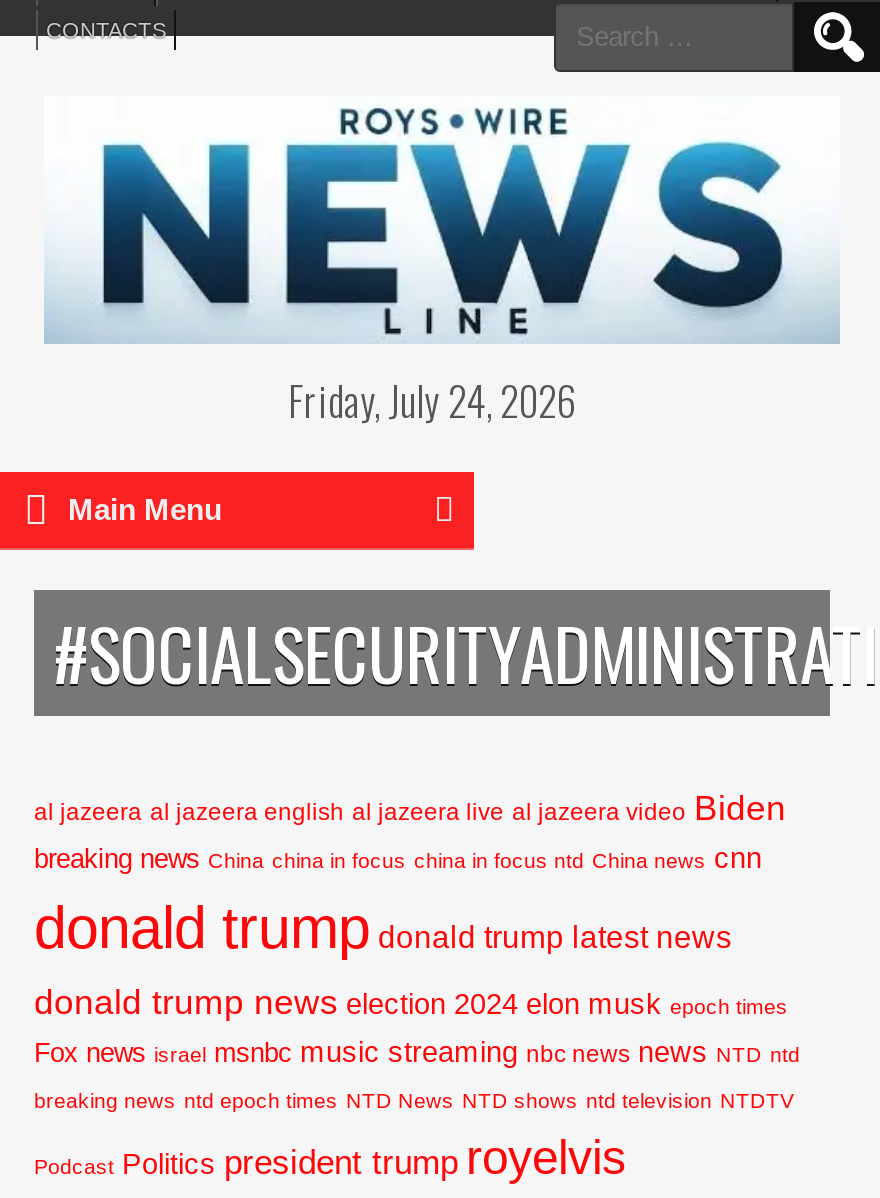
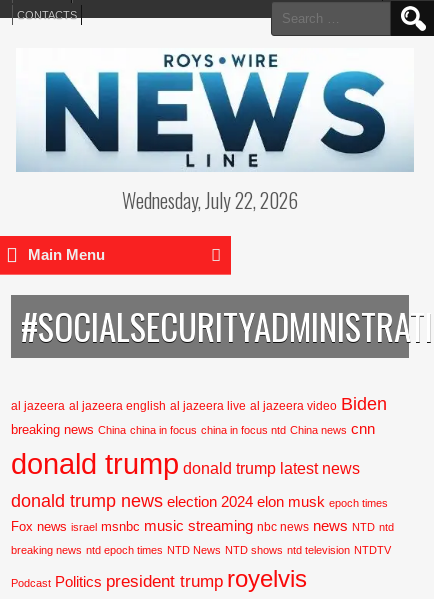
[288,370,576,430] Friday, July 24, 2026 -> [122,185,298,215] Wednesday, July 22, 2026

